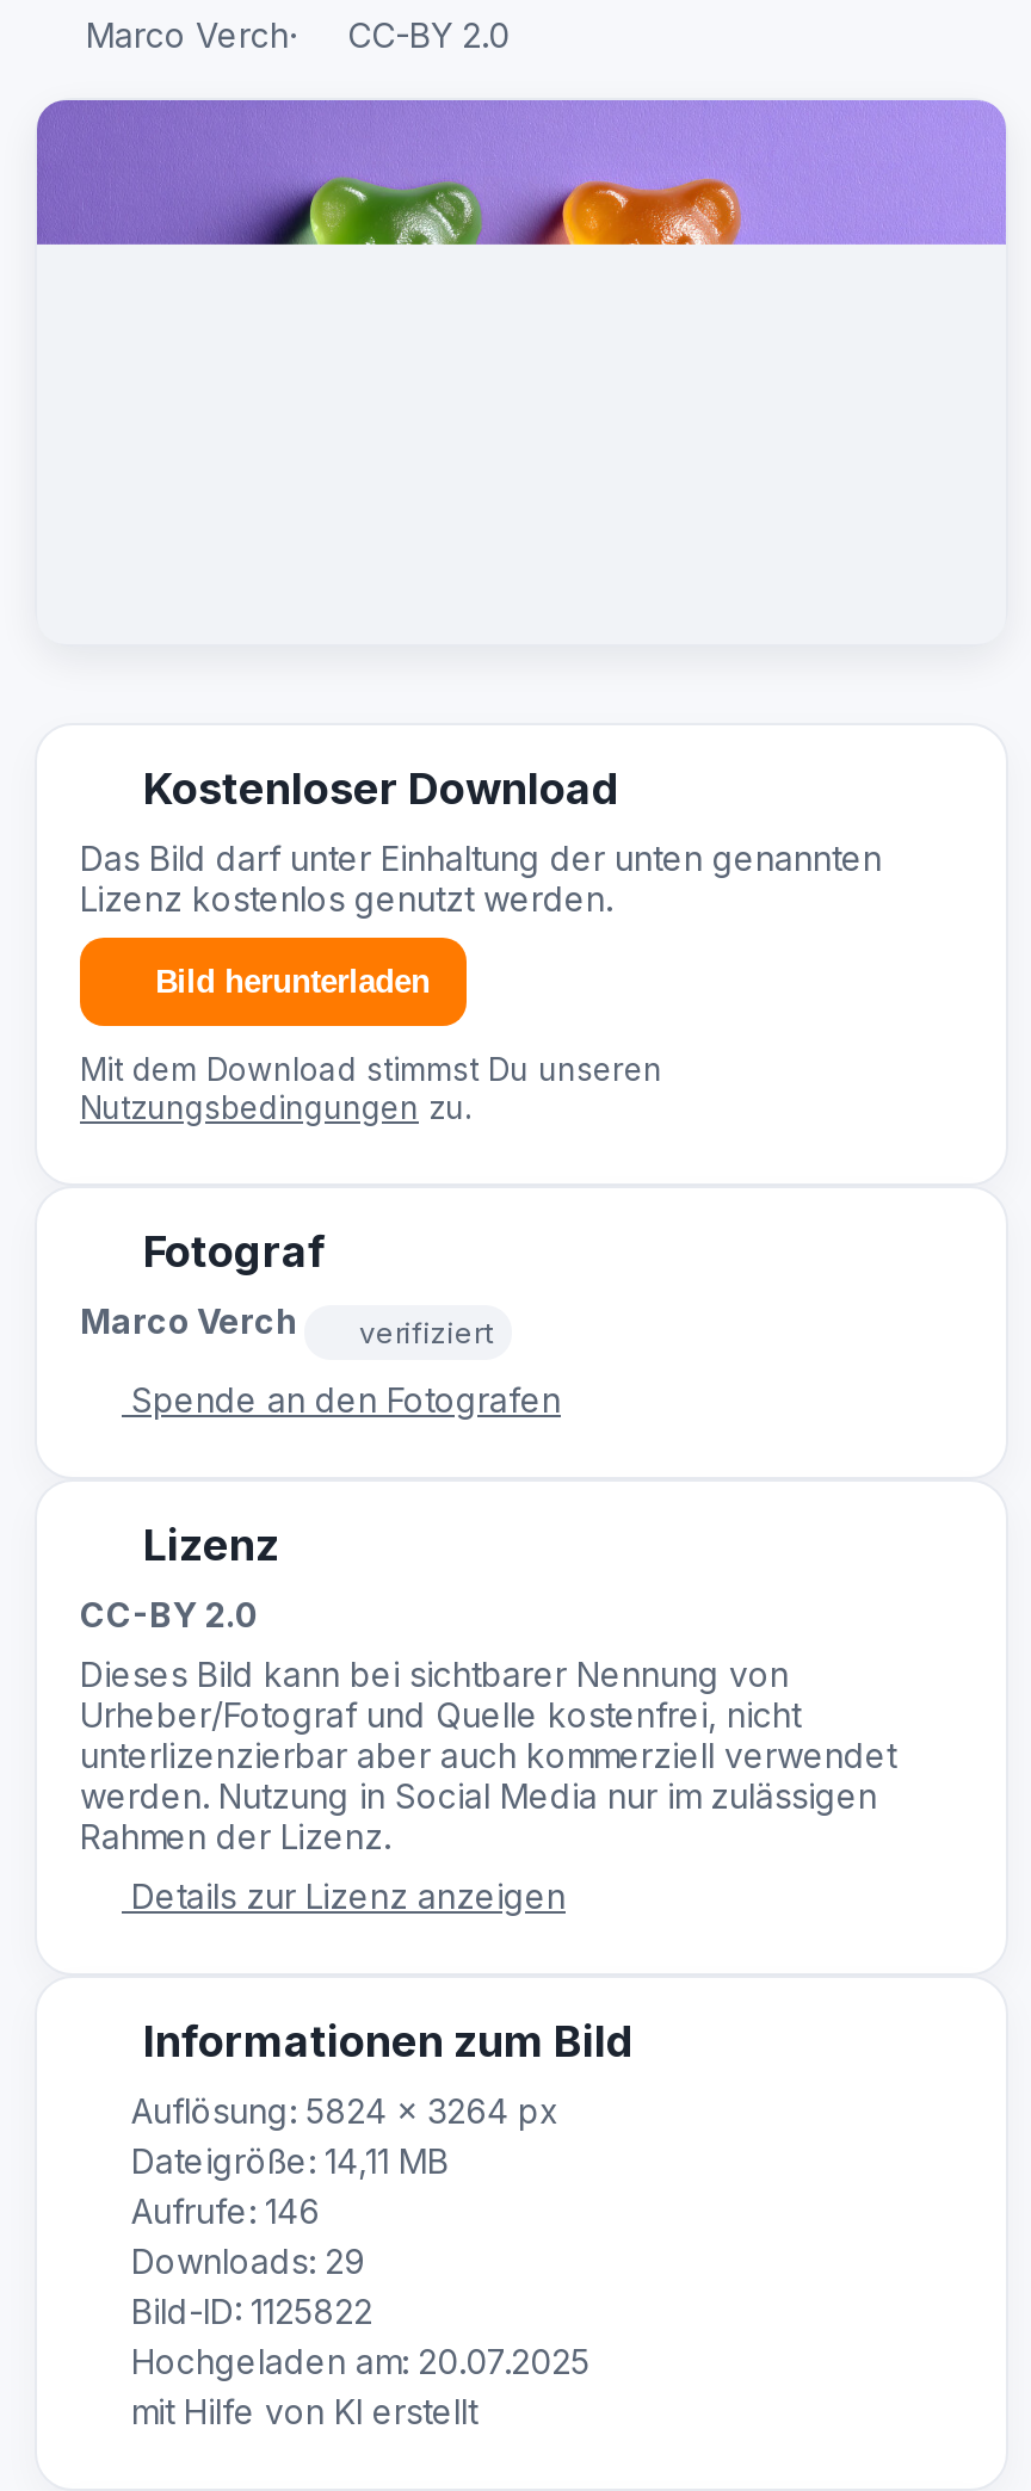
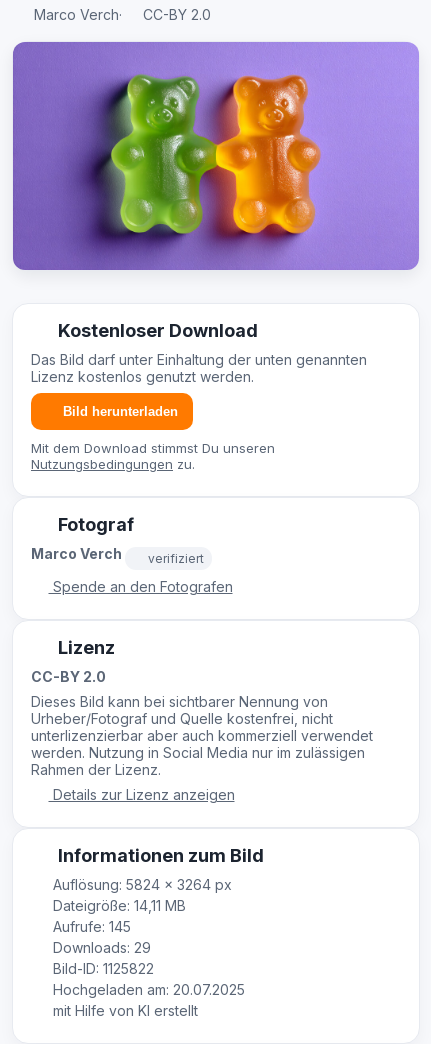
none -> [12,102,420,271] [image]
[122,2191,320,2231] Aufrufe: 146 -> [48,918,130,935] Aufrufe: 145

